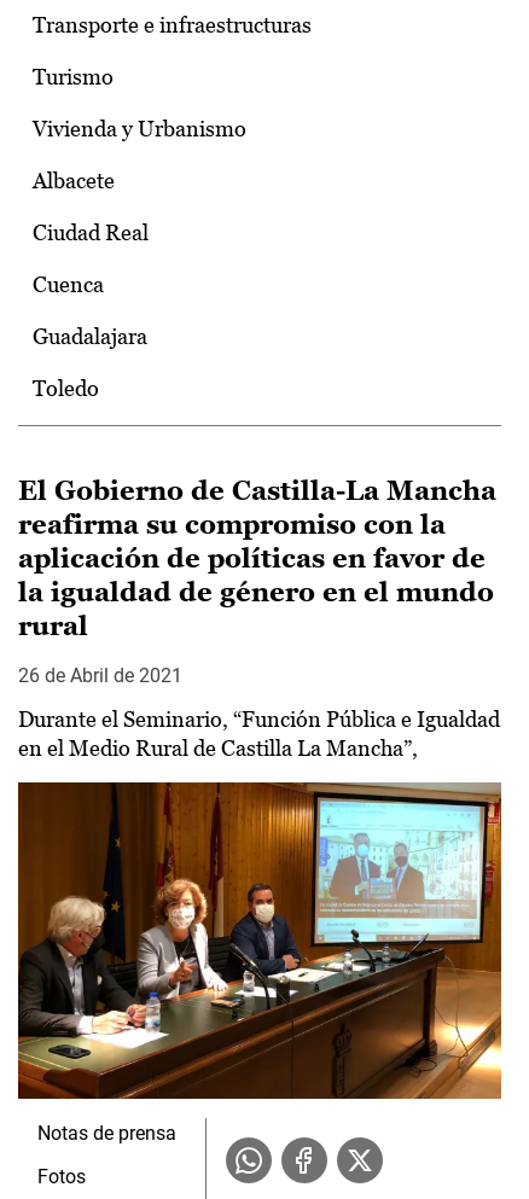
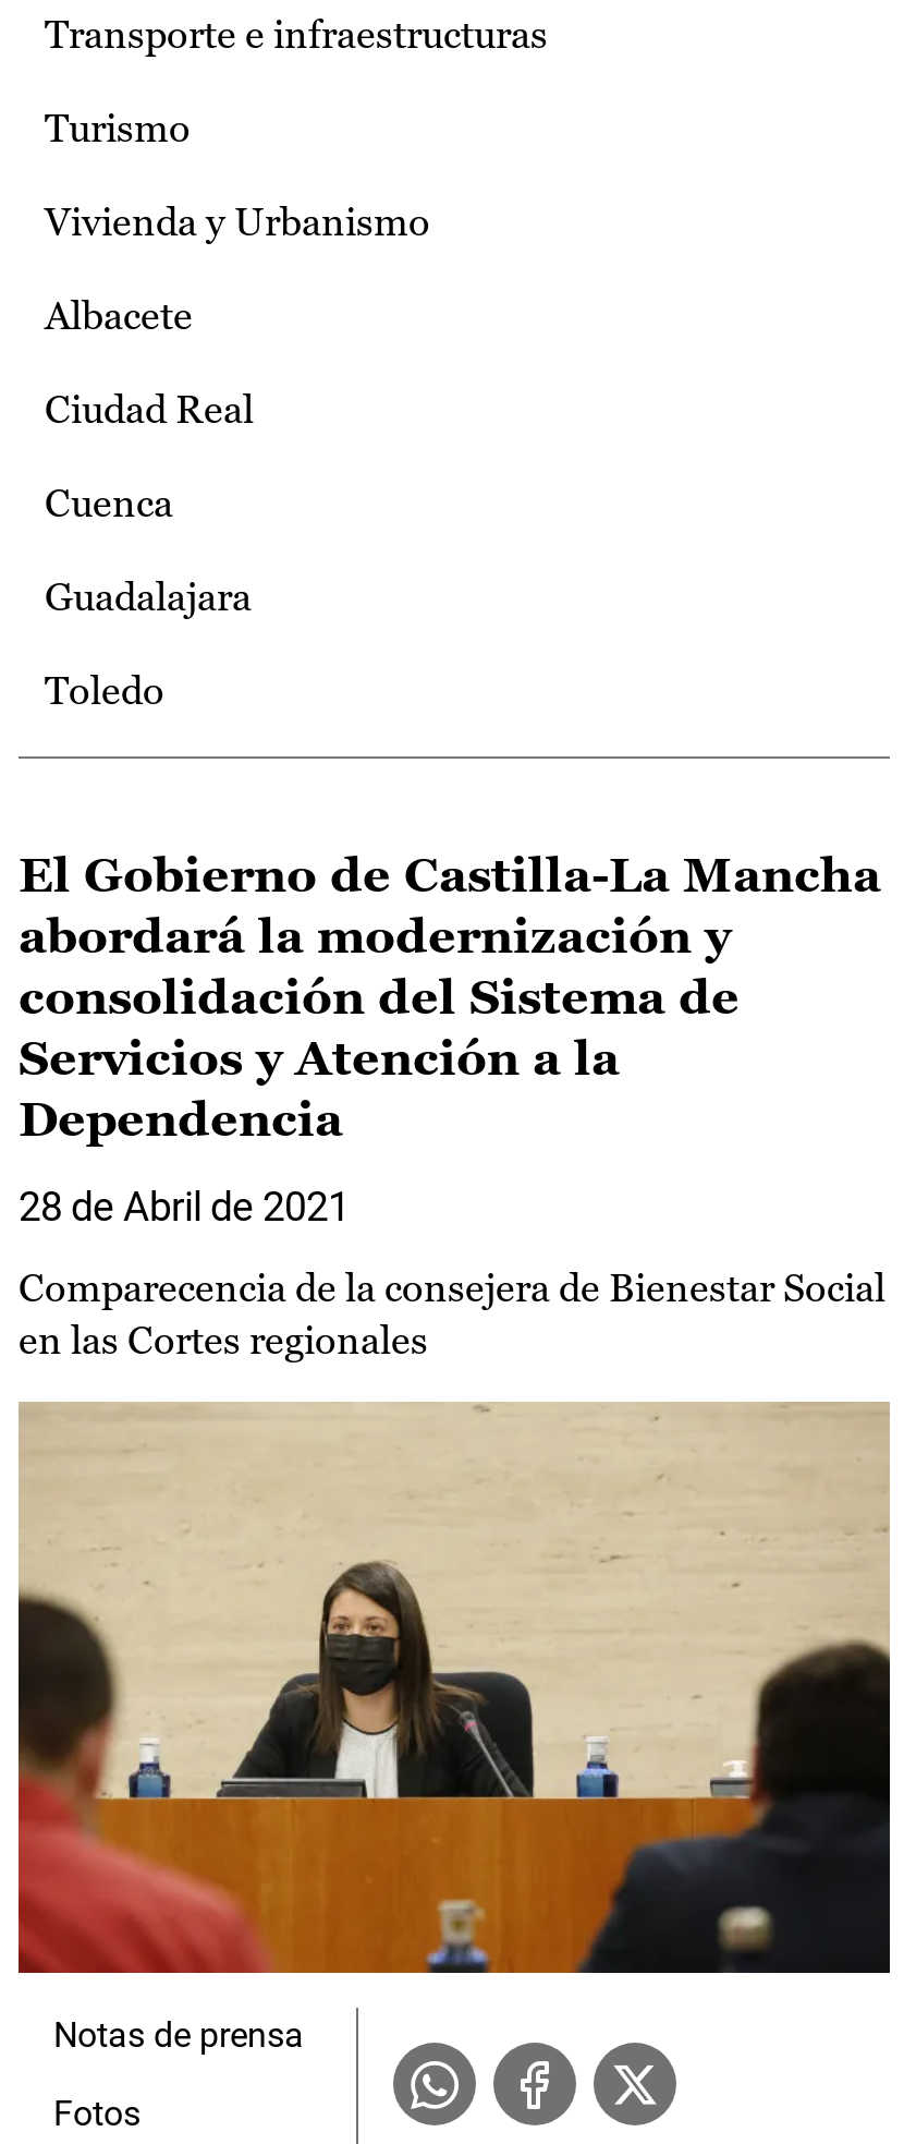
[18,510,494,641] reafirma su compromiso con la | aplicación de políticas en favor de | la igualdad de género en el mundo | rural -> [19,909,740,1147] abordará la modernización y | consolidación del Sistema de | Servicios y Atención a la | Dependencia
[18,664,182,687] 26 de Abril de 2021 -> [19,1184,350,1230] 28 de Abril de 2021
[18,706,500,761] Durante el Seminario, “Función Pública e Igualdad | en el Medio Rural de Castilla La Mancha”, -> [19,1265,885,1363] Comparecencia de la consejera de Bienestar Social | en las Cortes regionales
[17,781,502,1100] [image] -> [16,1402,892,1975] [image]

